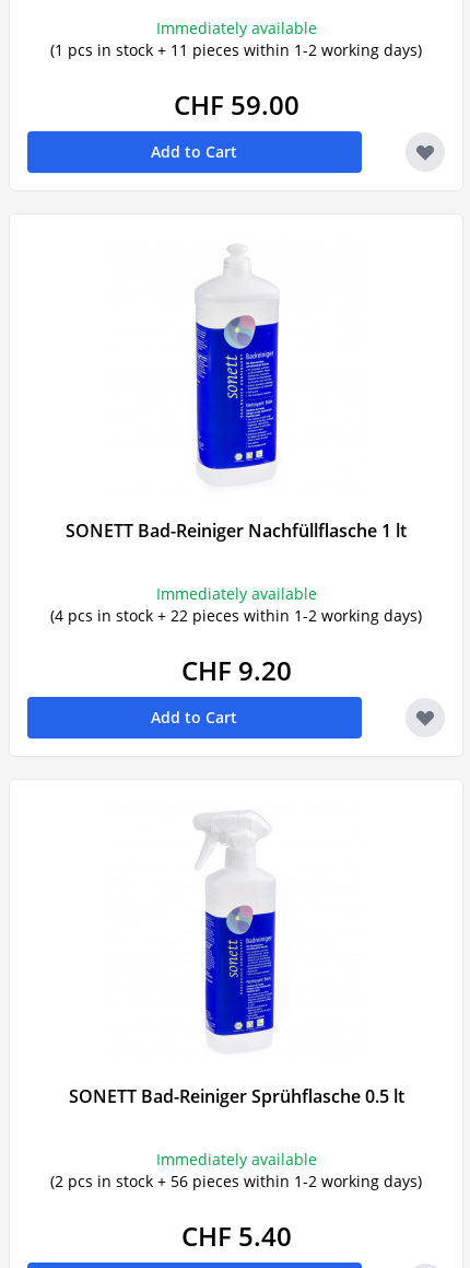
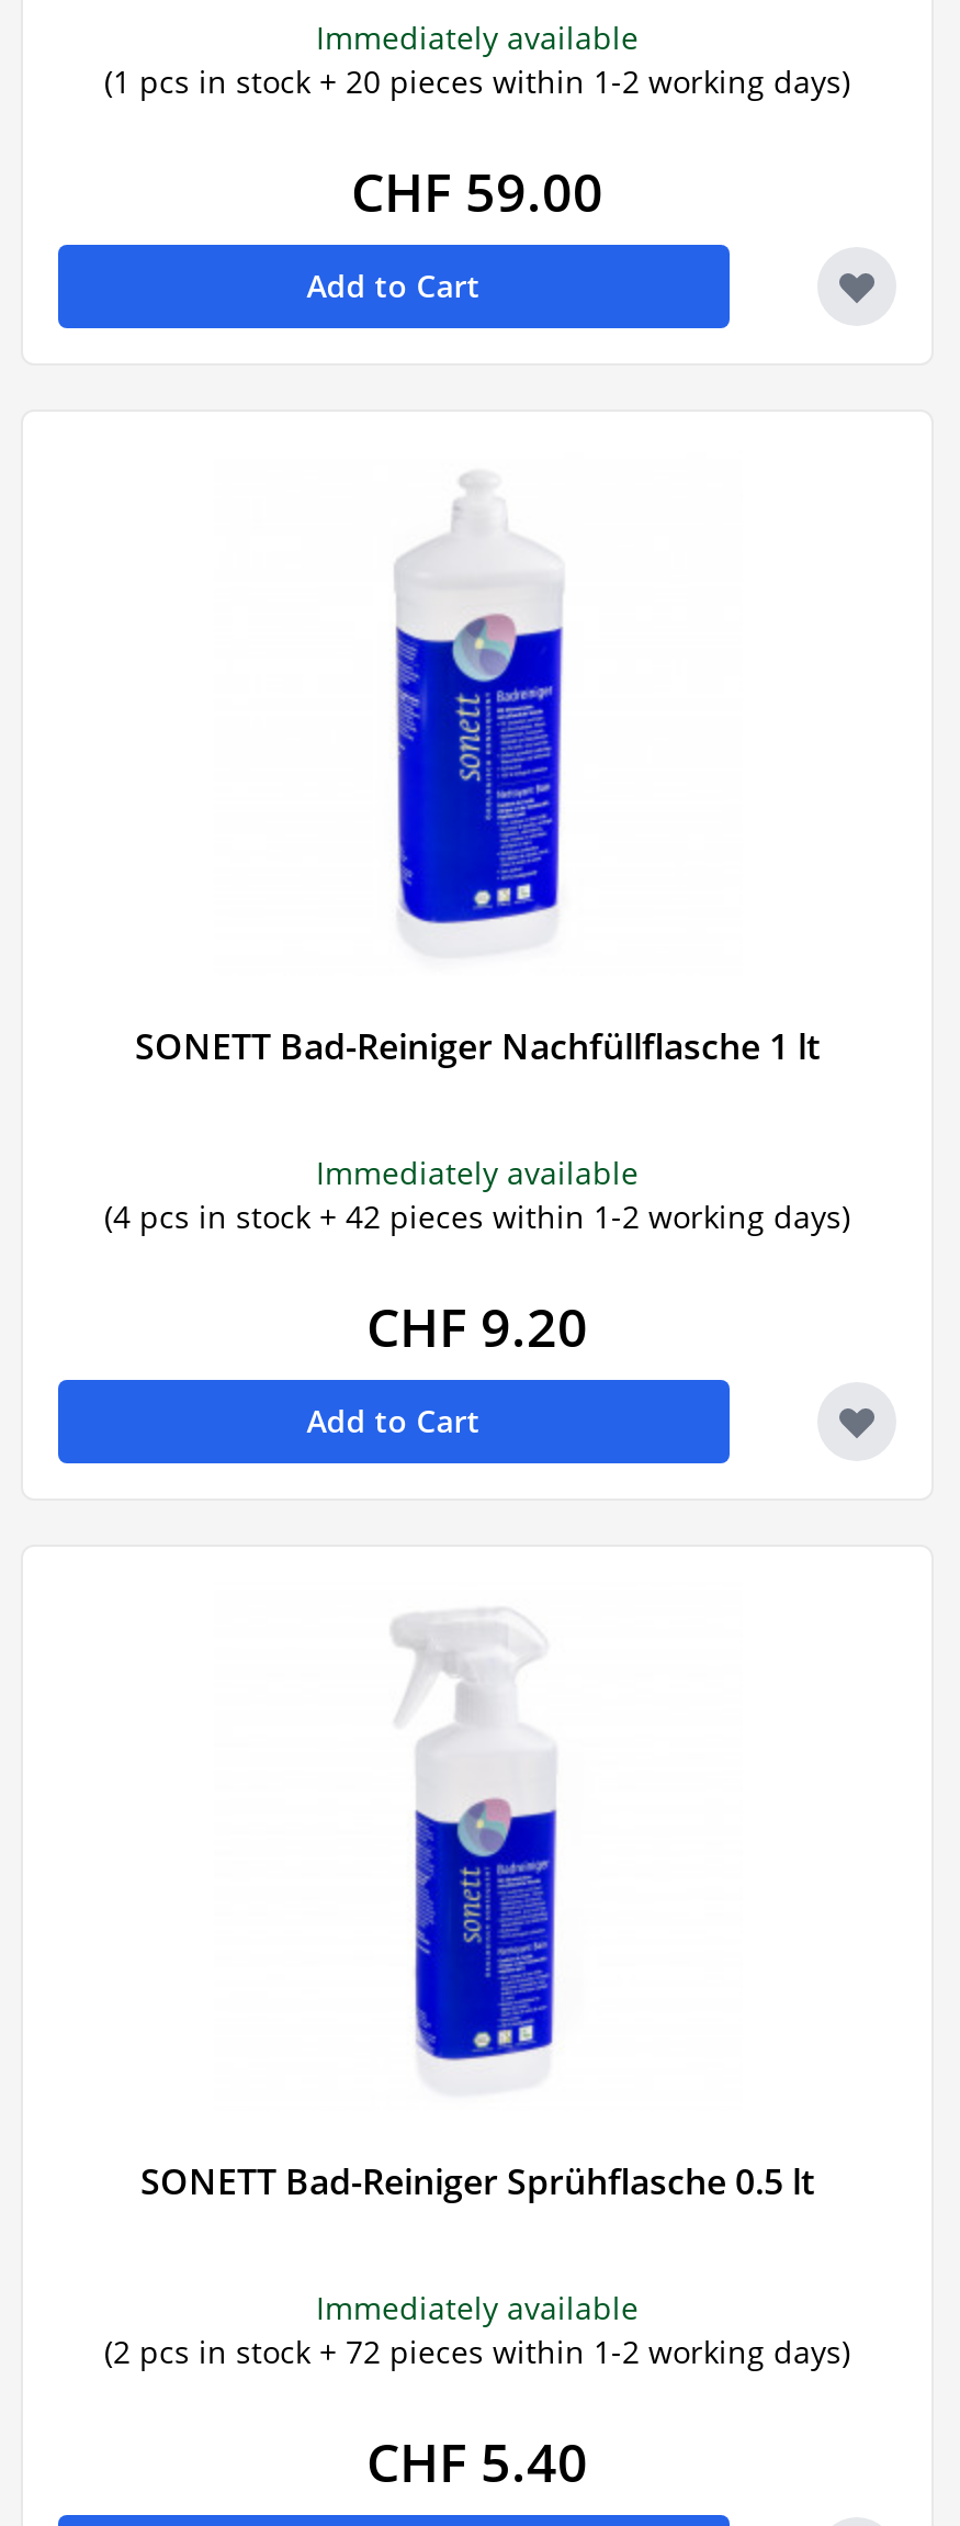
[50,39,422,60] (1 pcs in stock + 11 pieces within 1-2 working days) -> [104,60,850,102] (1 pcs in stock + 20 pieces within 1-2 working days)
[50,605,422,626] (4 pcs in stock + 22 pieces within 1-2 working days) -> [104,1195,850,1237] (4 pcs in stock + 42 pieces within 1-2 working days)
[50,1171,422,1191] (2 pcs in stock + 56 pieces within 1-2 working days) -> [104,2331,850,2372] (2 pcs in stock + 72 pieces within 1-2 working days)

